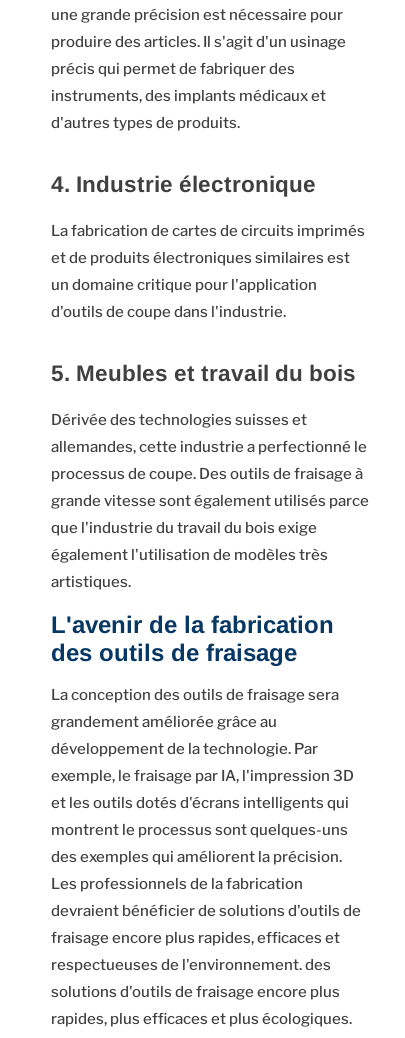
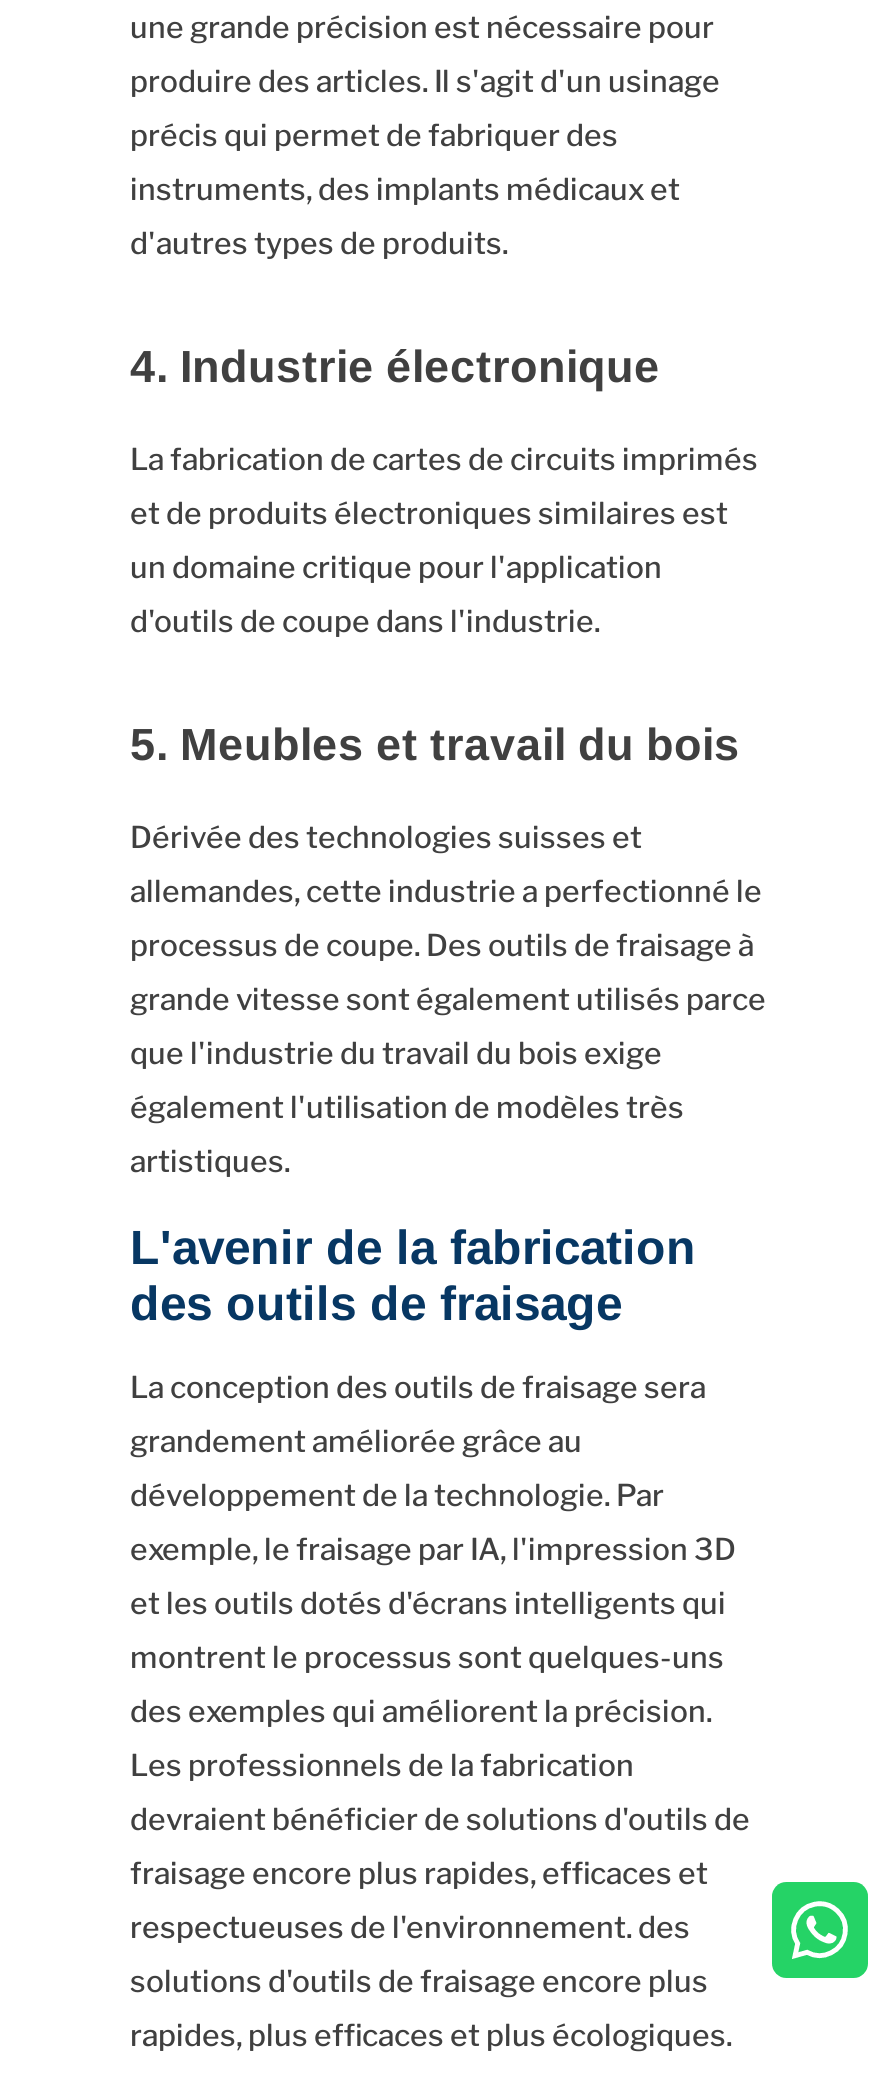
none -> [770,1880,870,1980] [image]

